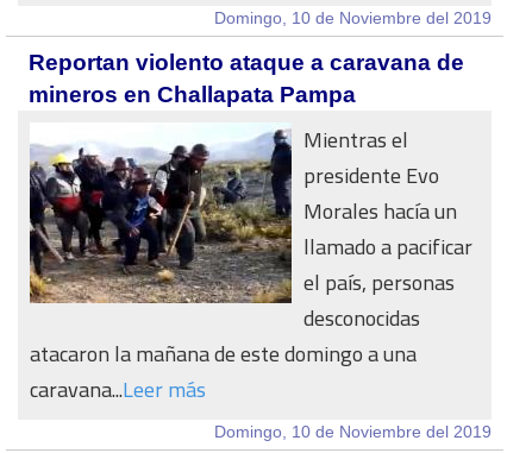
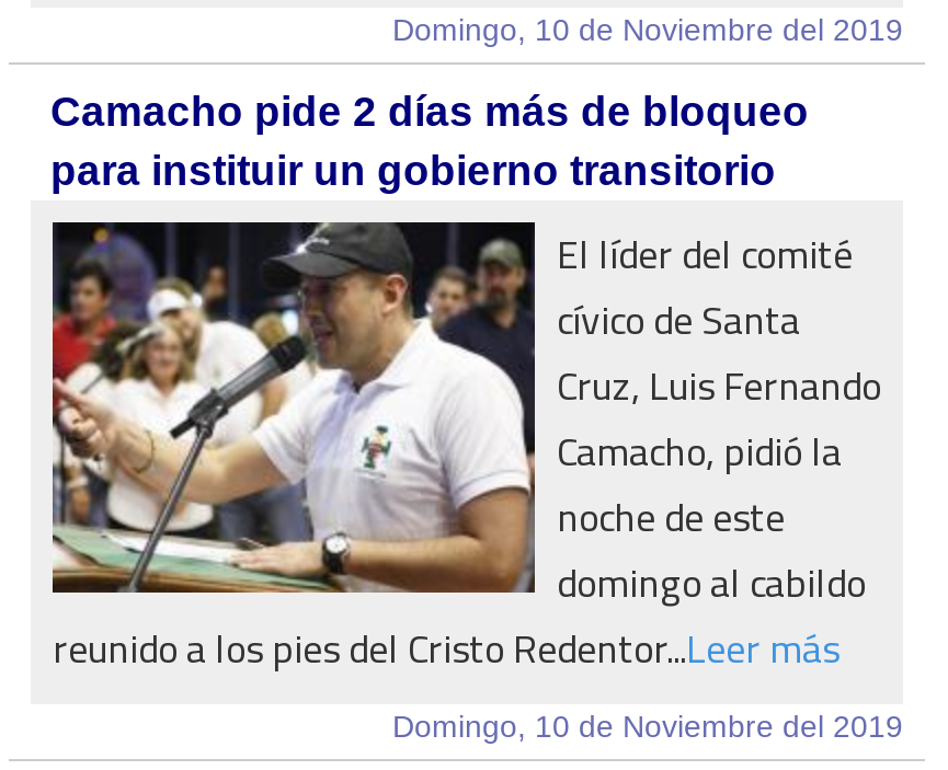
[29,50,472,409] [image] | Reportan violento ataque a caravana de | mineros en Challapata Pampa | Mientras el | presidente Evo | Morales hacía un | llamado a pacificar | el país, personas | desconocidas | atacaron la mañana de este domingo a una | caravana...Leer más -> [50,89,881,685] [image] | Camacho pide 2 días más de bloqueo | para instituir un gobierno transitorio | El líder del comité | cívico de Santa | Cruz, Luis Fernando | Camacho, pidió la | noche de este | domingo al cabildo | reunido a los pies del Cristo Redentor...Leer más

